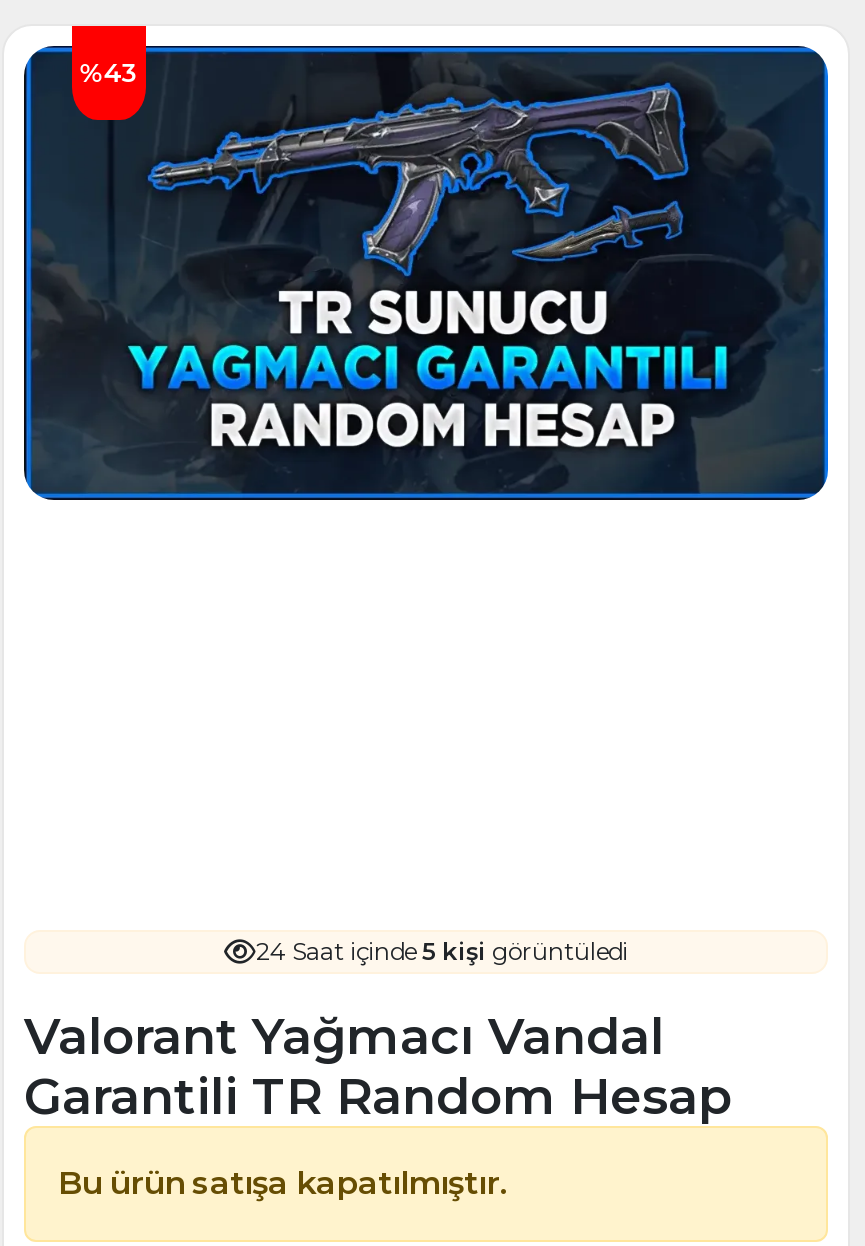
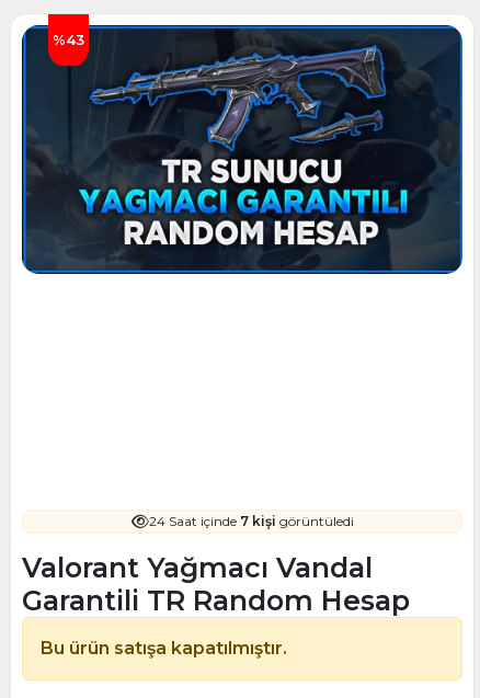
[256,936,628,966] 24 Saat içinde5 kişi görüntüledi -> [148,513,353,529] 24 Saat içinde7 kişi görüntüledi

